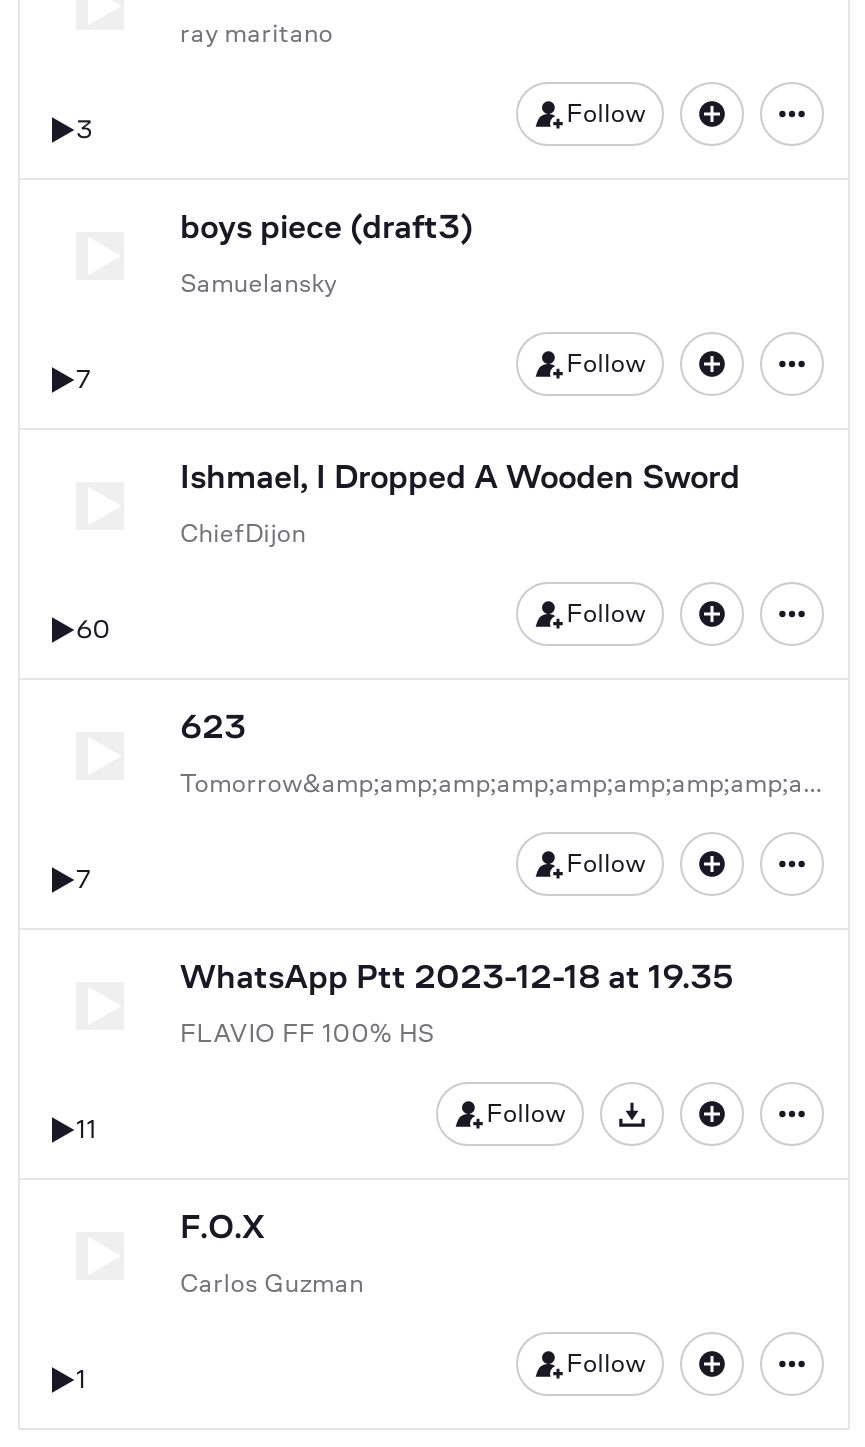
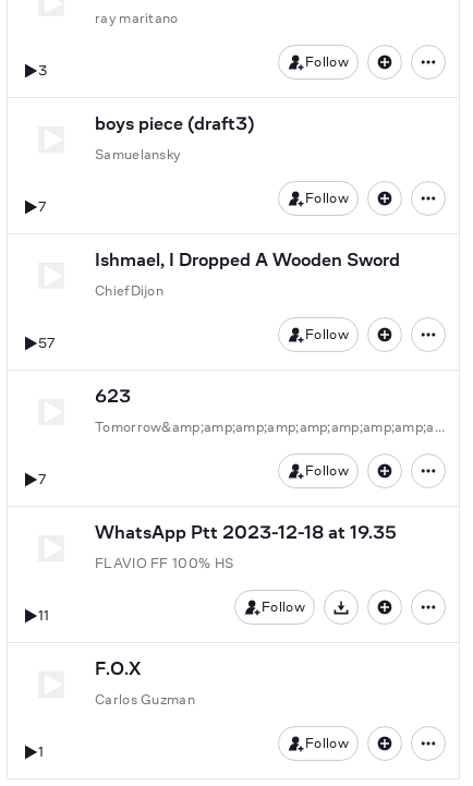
[76,614,111,644] 60 -> [38,335,55,351] 57

